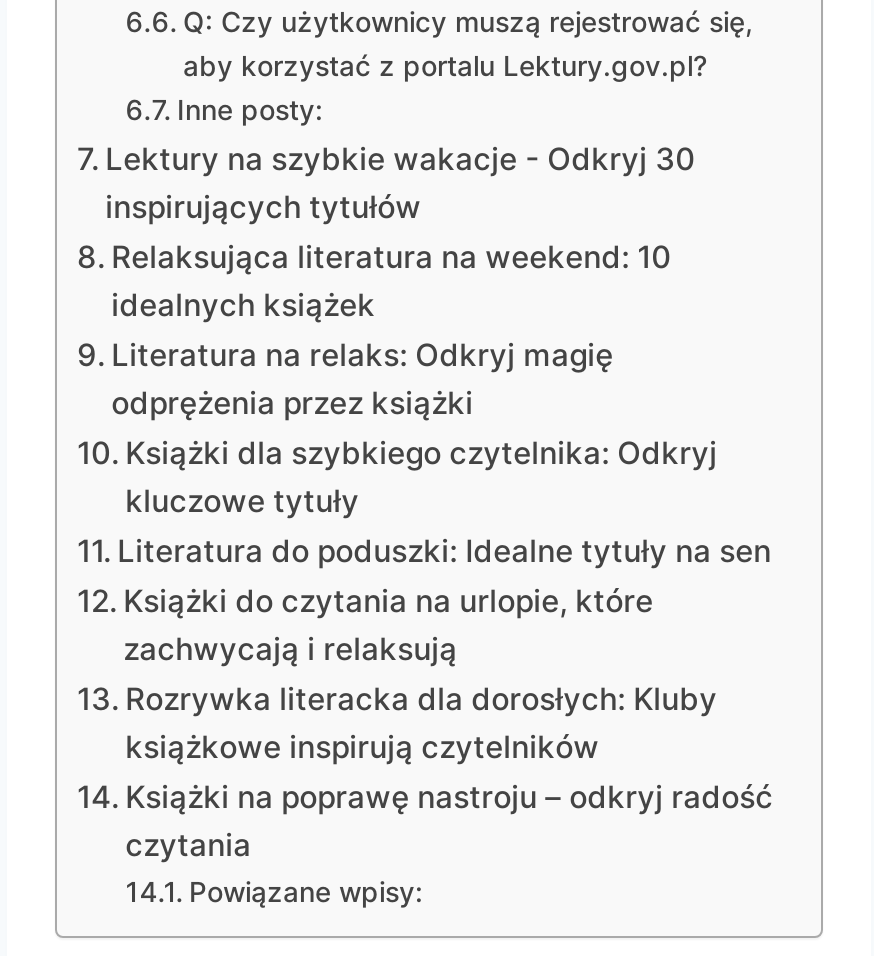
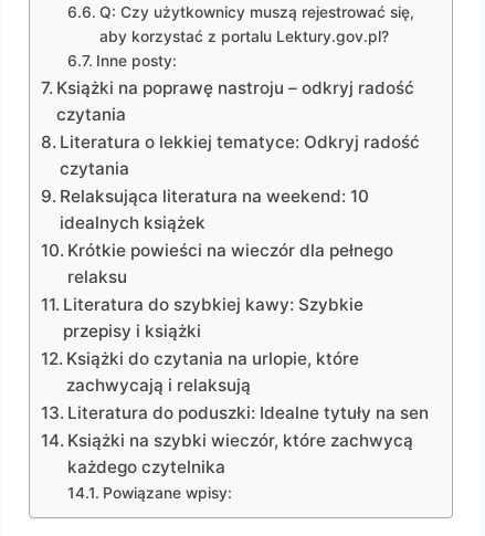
[105,140,717,766] Lektury na szybkie wakacje - Odkryj 30 | inspirujących tytułów | Literatura na relaks: Odkryj magię | odprężenia przez książki | Książki dla szybkiego czytelnika: Odkryj | kluczowe tytuły | Rozrywka literacka dla dorosłych: Kluby | książkowe inspirują czytelników -> none
moved [111,238,671,324] -> [60,186,369,233]: Relaksująca literatura na weekend: 10 | idealnych książek
moved [117,532,771,668] -> [66,348,429,423]: Książki do czytania na urlopie, które | zachwycają i relaksują | Literatura do poduszki: Idealne tytuły na sen
moved [125,778,773,864] -> [56,77,414,125]: Książki na poprawę nastroju – odkryj radość | czytania
none -> [60,132,420,478] Literatura o lekkiej tematyce: Odkryj radość | czytania | Krótkie powieści na wieczór dla pełnego | relaksu | Literatura do szybkiej kawy: Szybkie | przepisy i książki | Książki na szybki wieczór, które zachwycą | każdego czytelnika

